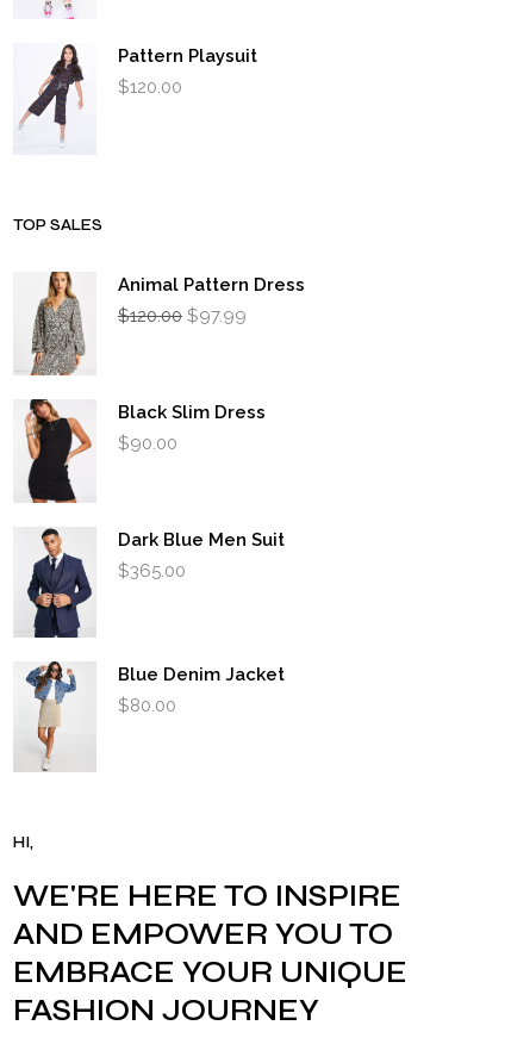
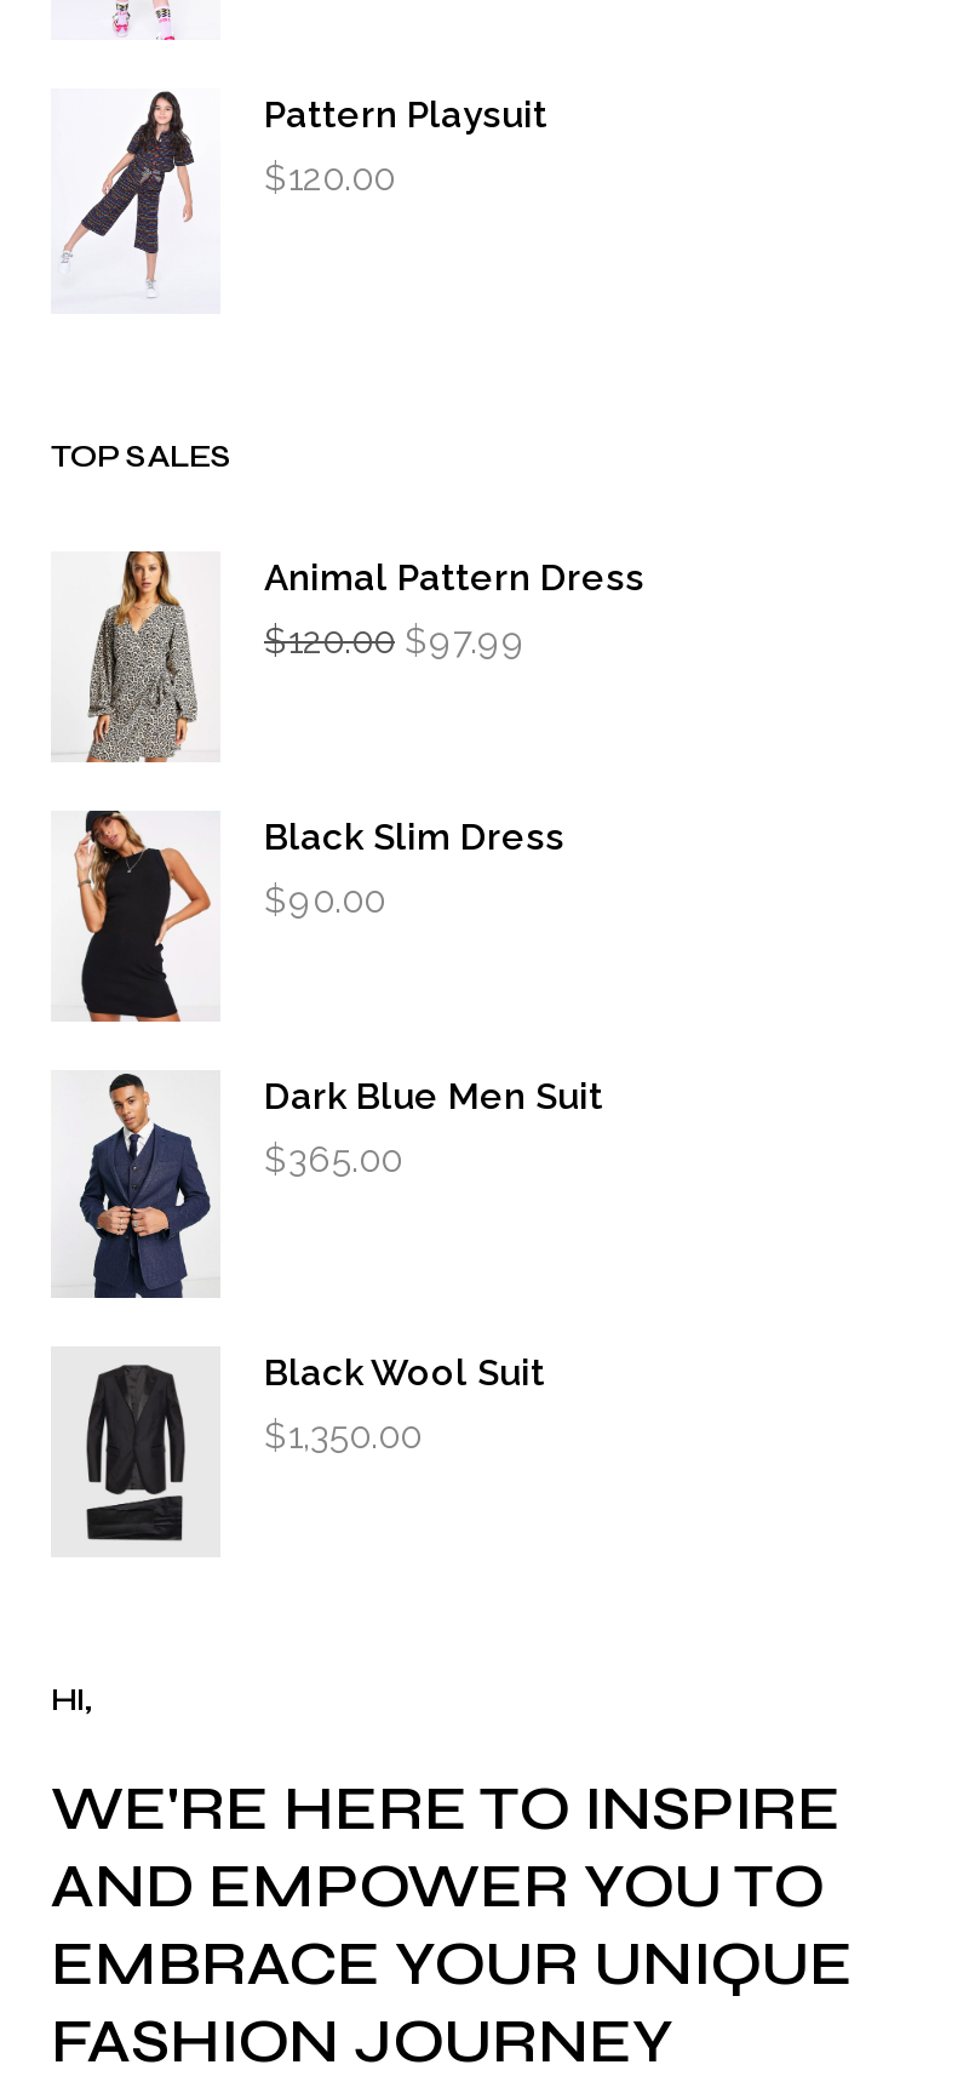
[25,660,285,772] [image] | Blue Denim Jacket | $80.00 -> [85,1345,545,1554] [image] | Black Wool Suit | $1,350.00

